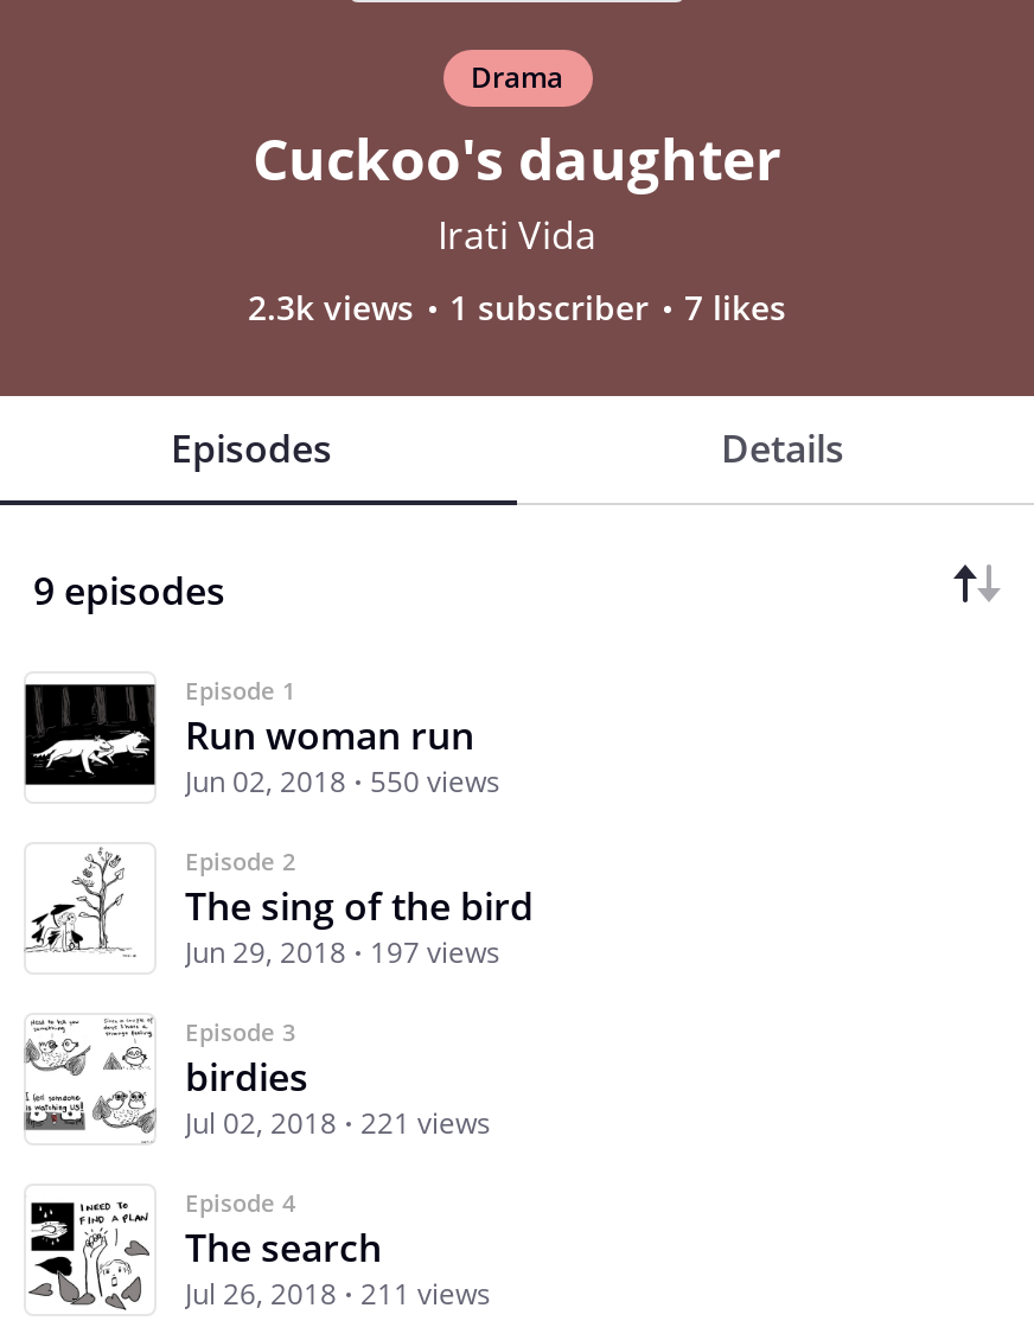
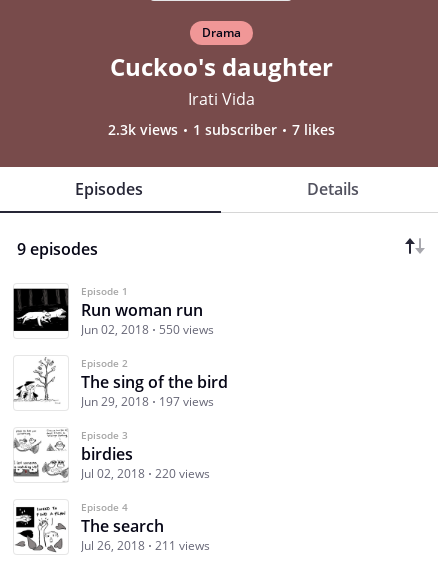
[185,1104,491,1144] Jul 02, 2018 221 views -> [81,465,210,482] Jul 02, 2018 220 views

